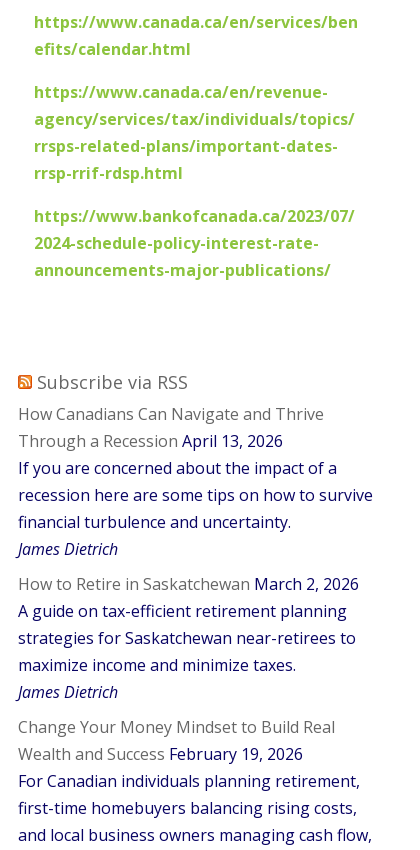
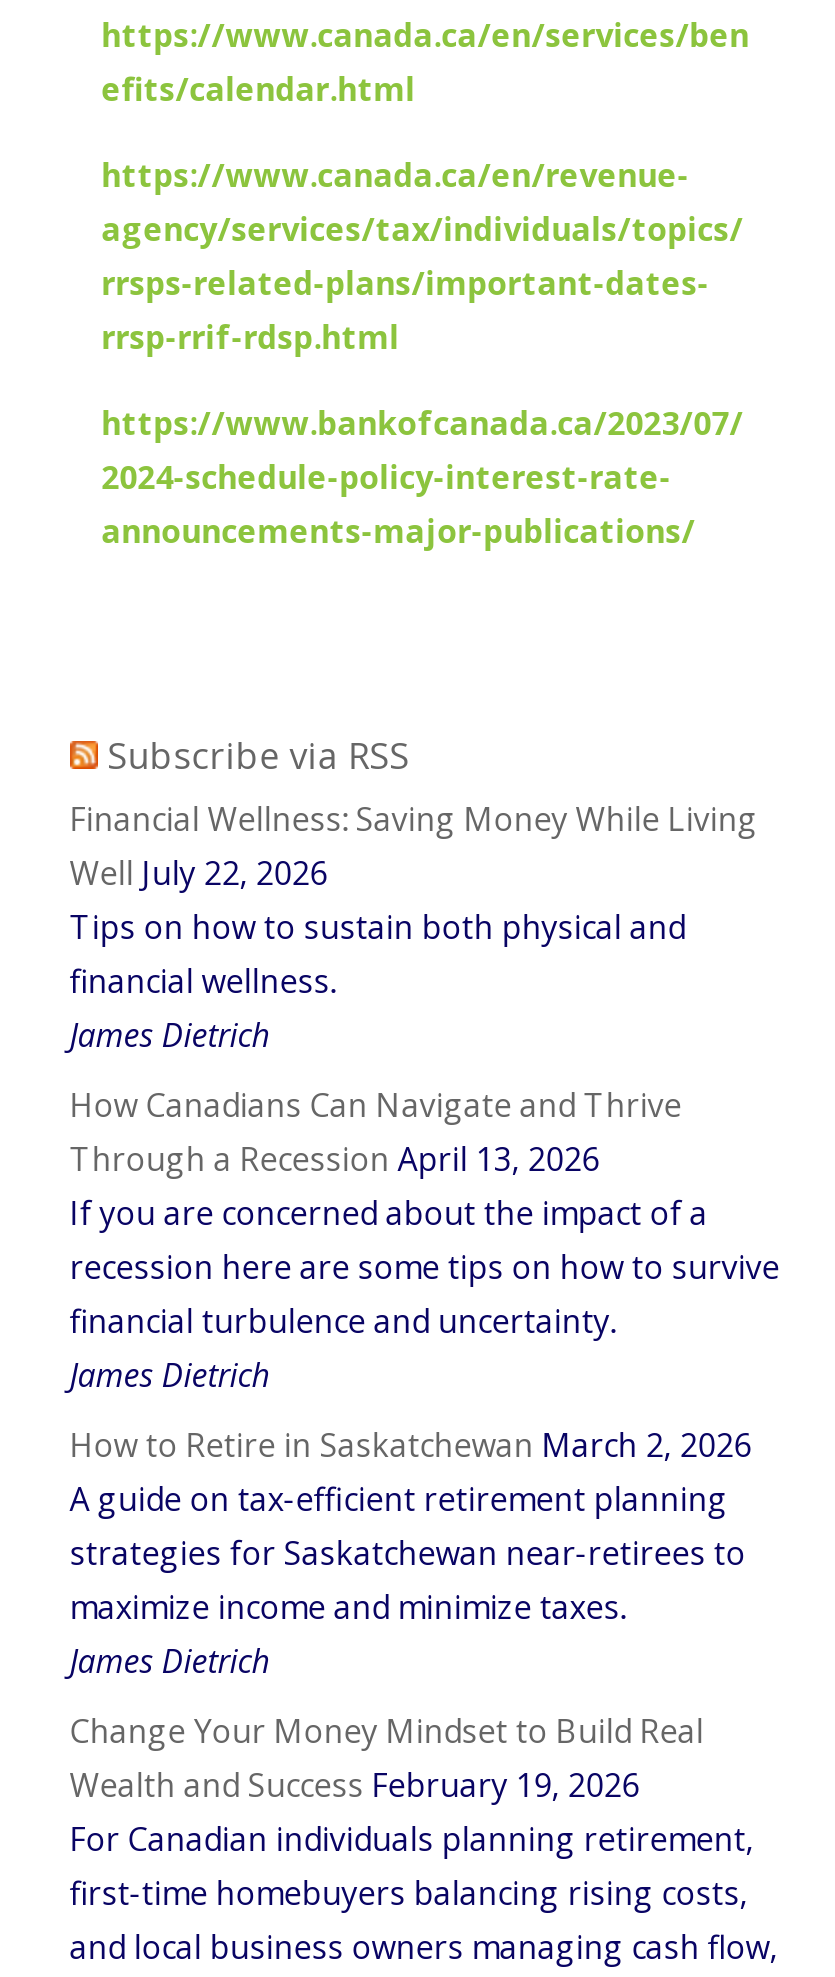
none -> [70,797,758,1057] Financial Wellness: Saving Money While Living | Well July 22, 2026 | Tips on how to sustain both physical and | financial wellness. | James Dietrich

